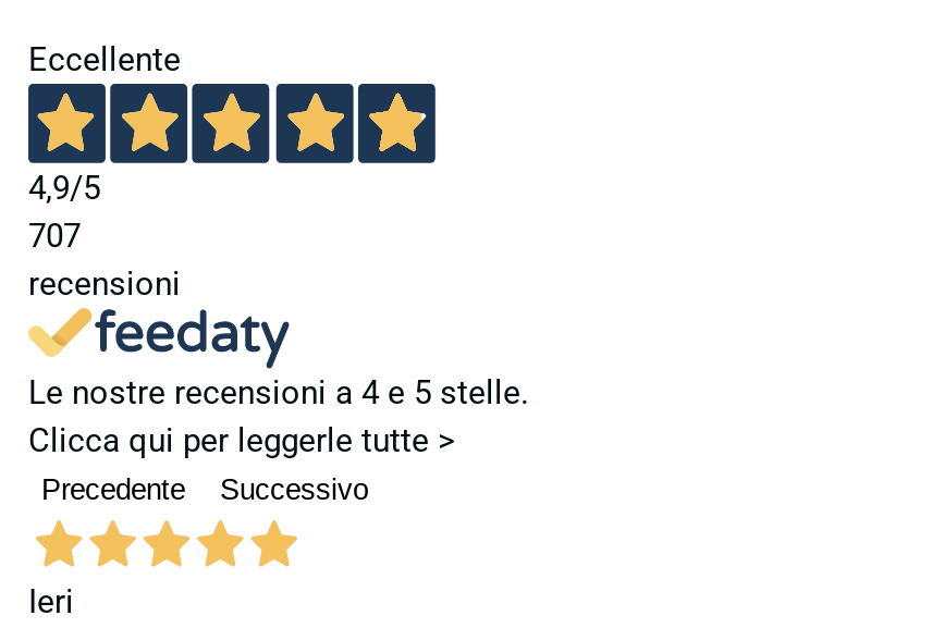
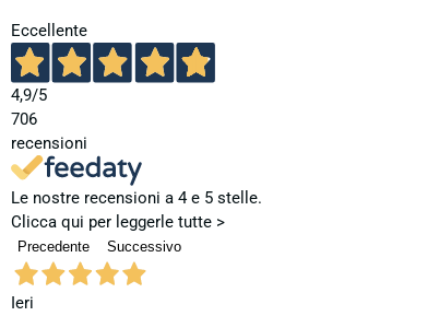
[28,216,81,256] 707 -> [11,109,37,129] 706

